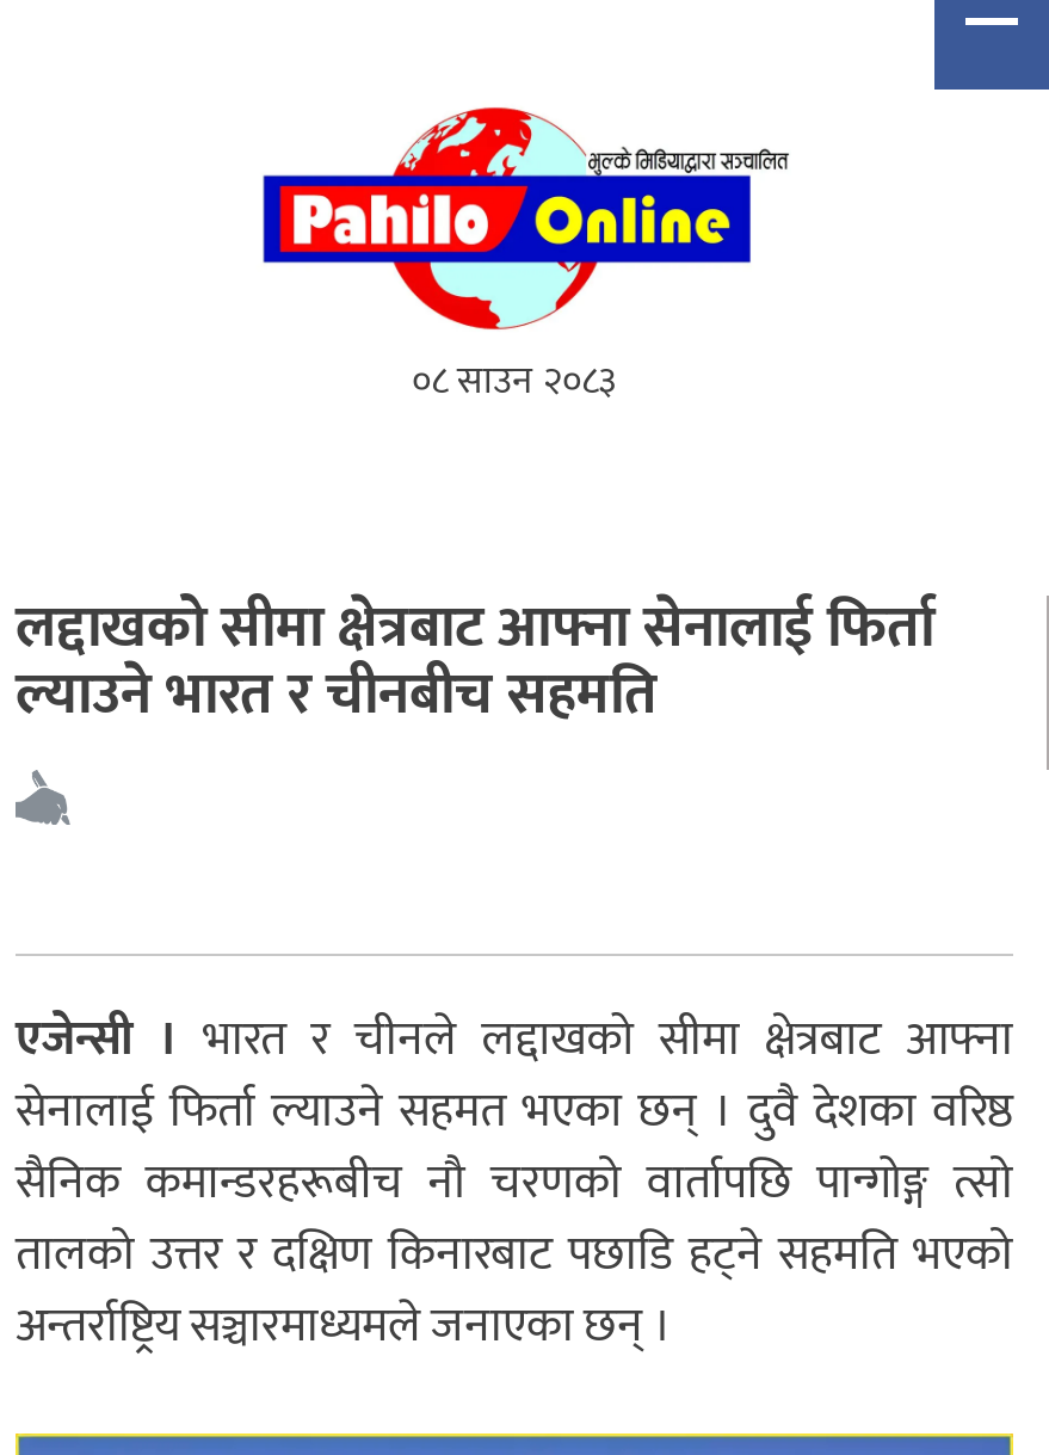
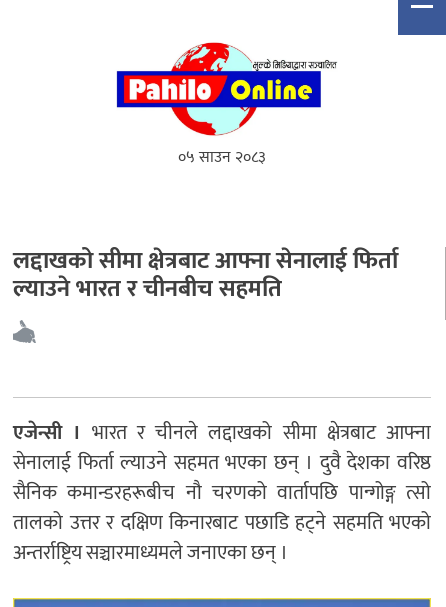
[412,350,617,415] ०८ साउन २०८३ -> [178,144,266,171] ०५ साउन २०८३

